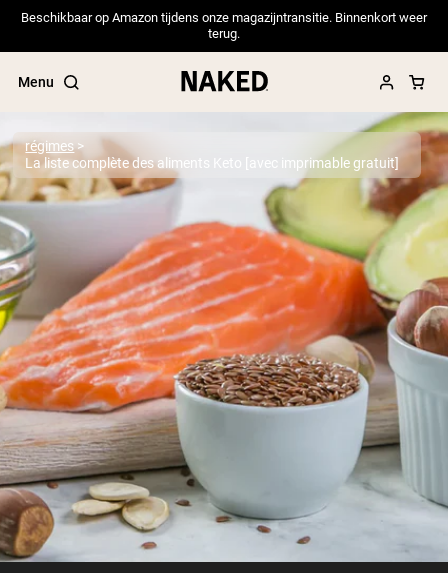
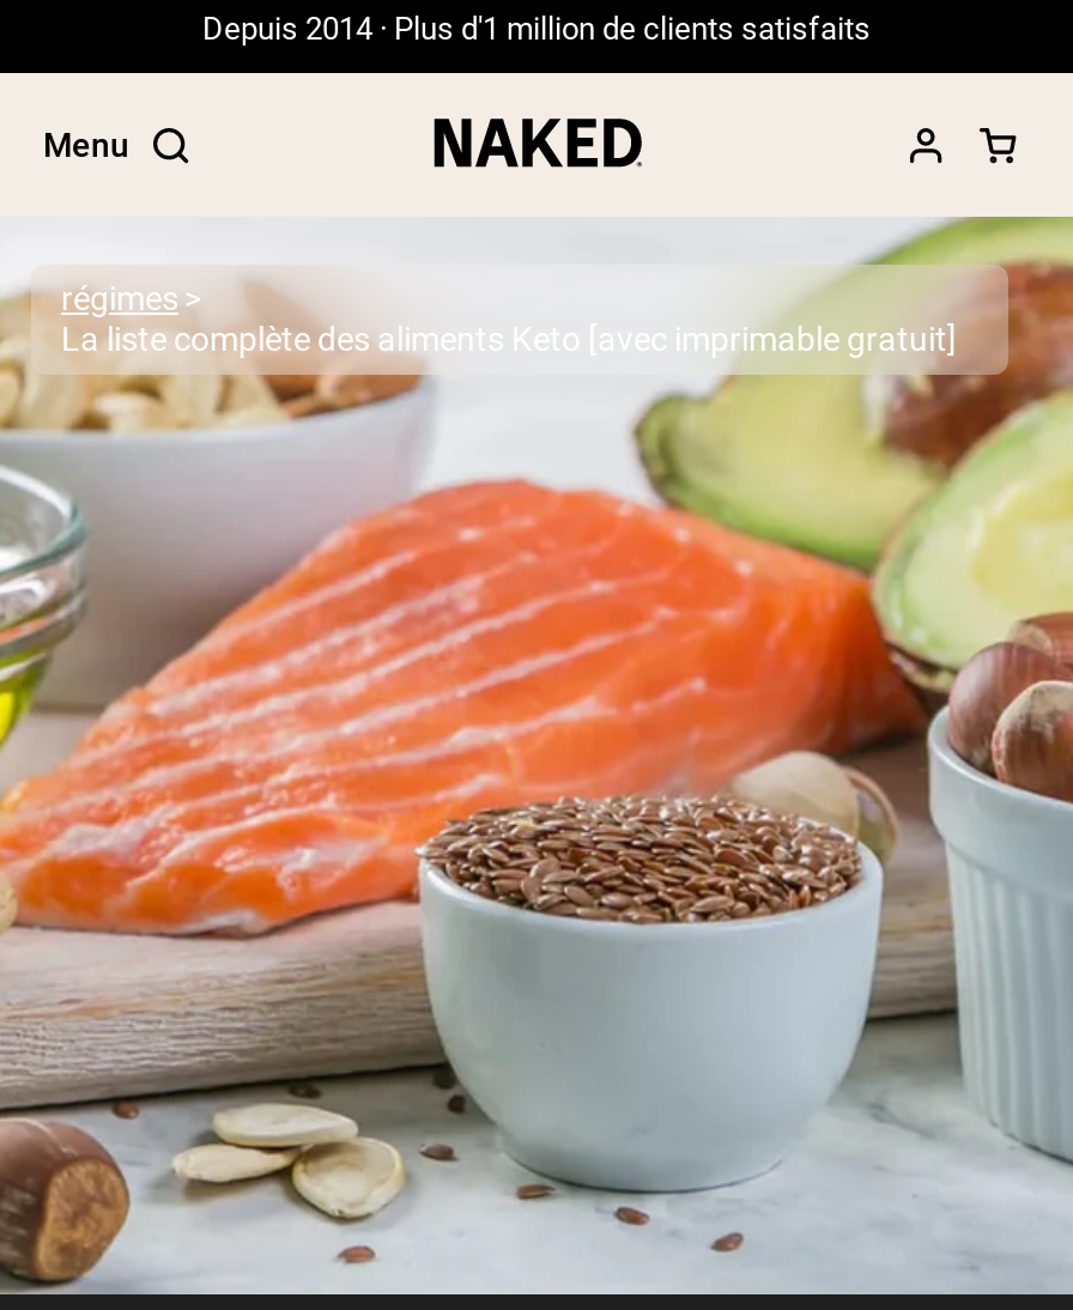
[21,10,427,41] Beschikbaar op Amazon tijdens onze magazijntransitie. Binnenkort weer | terug. -> [202,11,871,47] Depuis 2014 · Plus d'1 million de clients satisfaits

